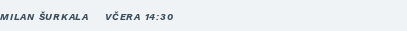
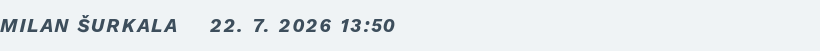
[0,11,173,22] MILAN ŠURKALA VČERA 14:30 -> [0,14,396,36] MILAN ŠURKALA 22. 7. 2026 13:50

